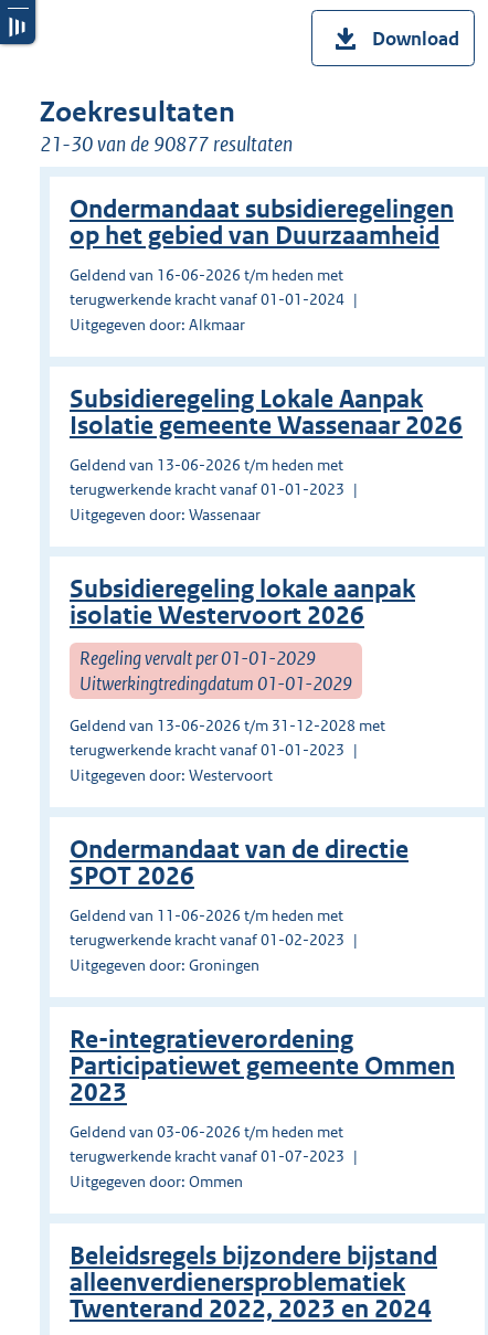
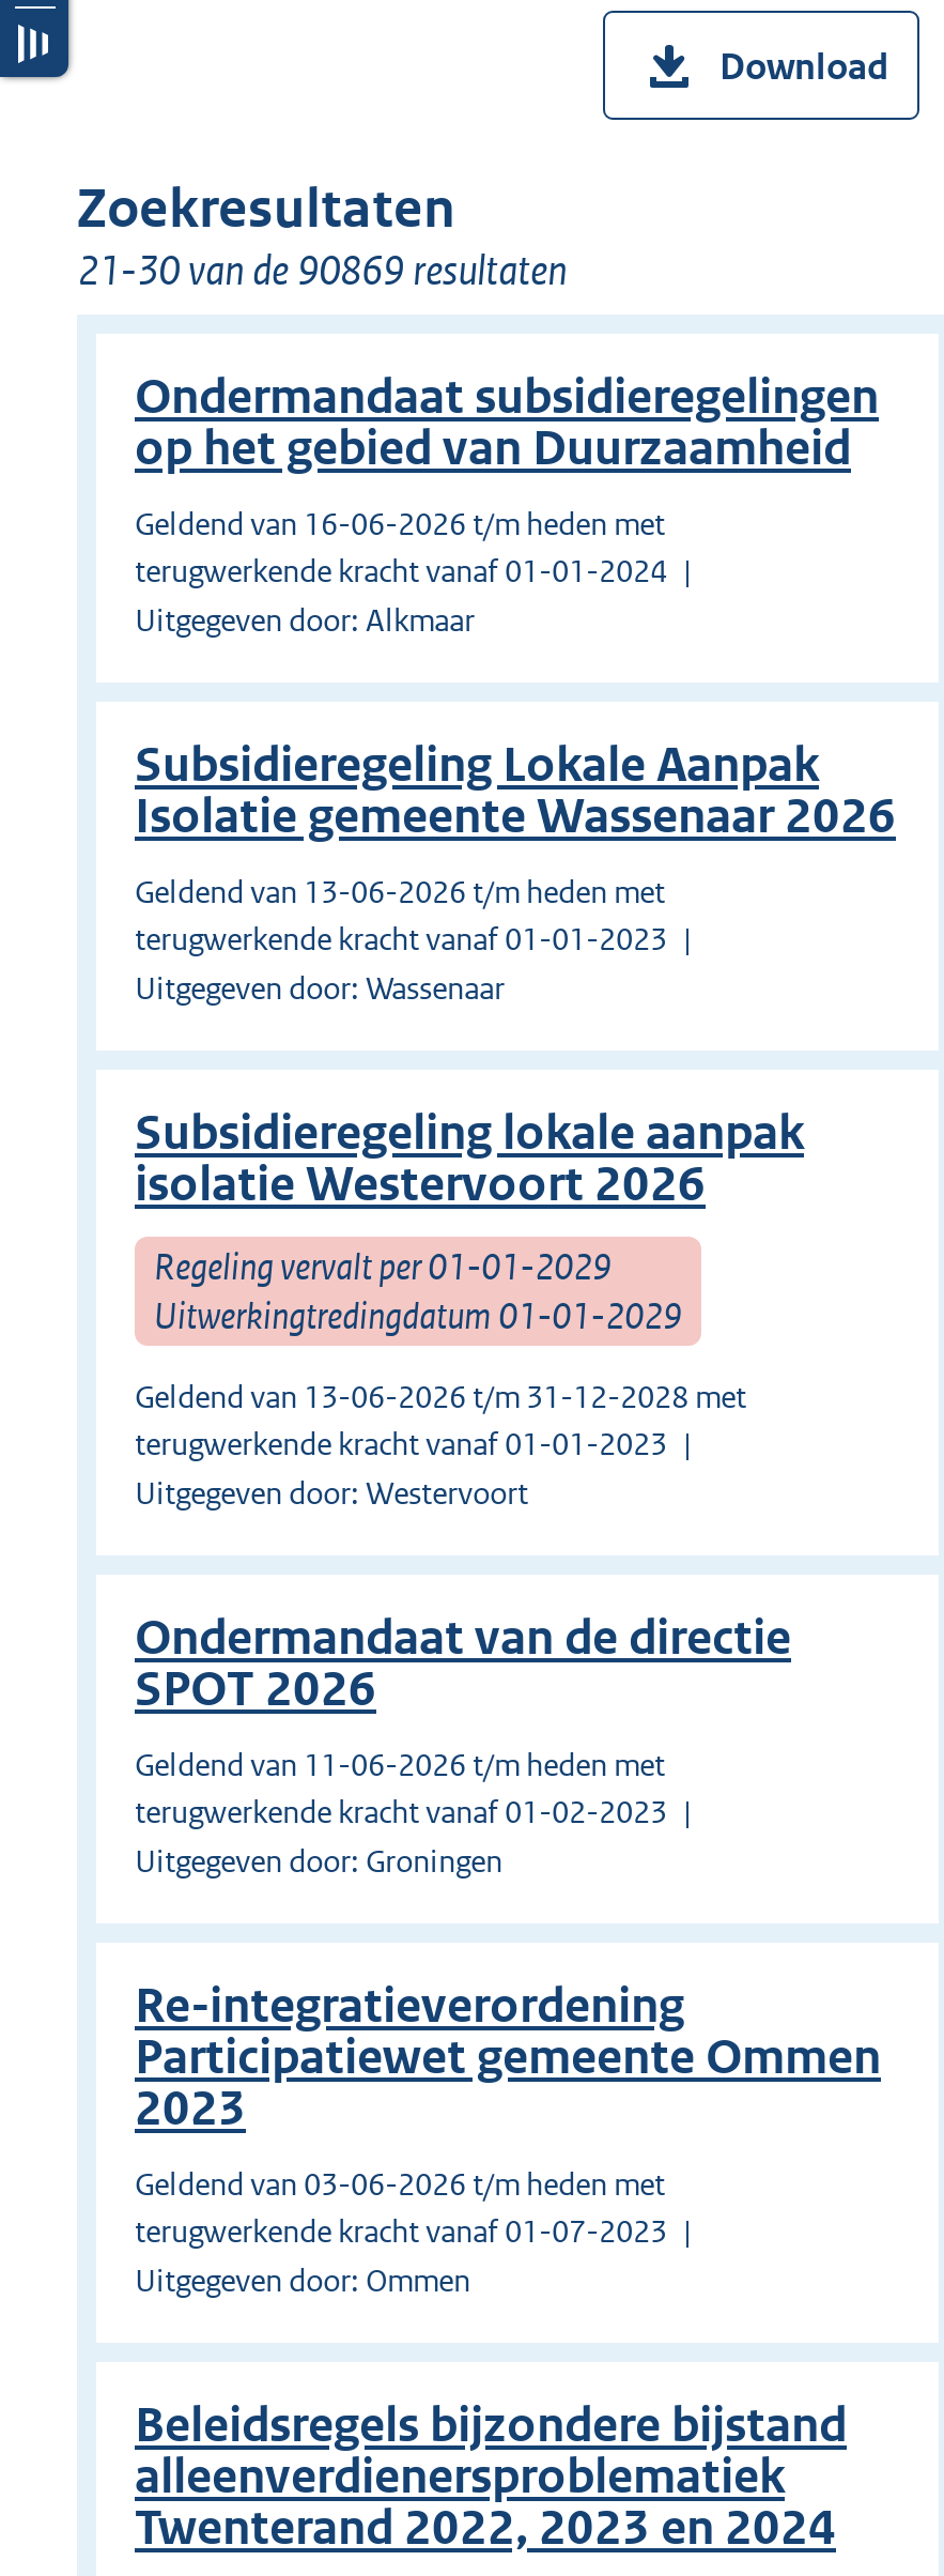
[40,131,293,156] 21-30 van de 90877 resultaten -> [77,245,567,295] 21-30 van de 90869 resultaten

